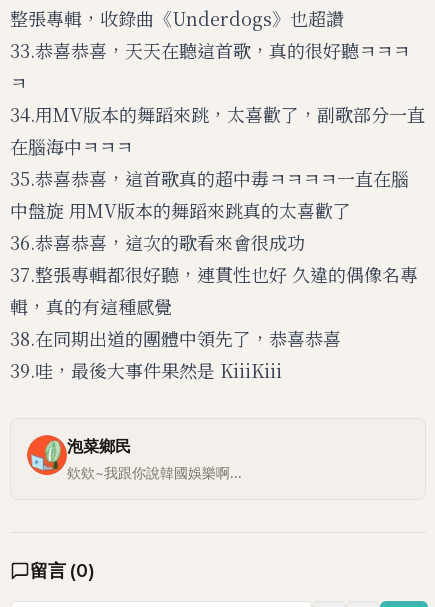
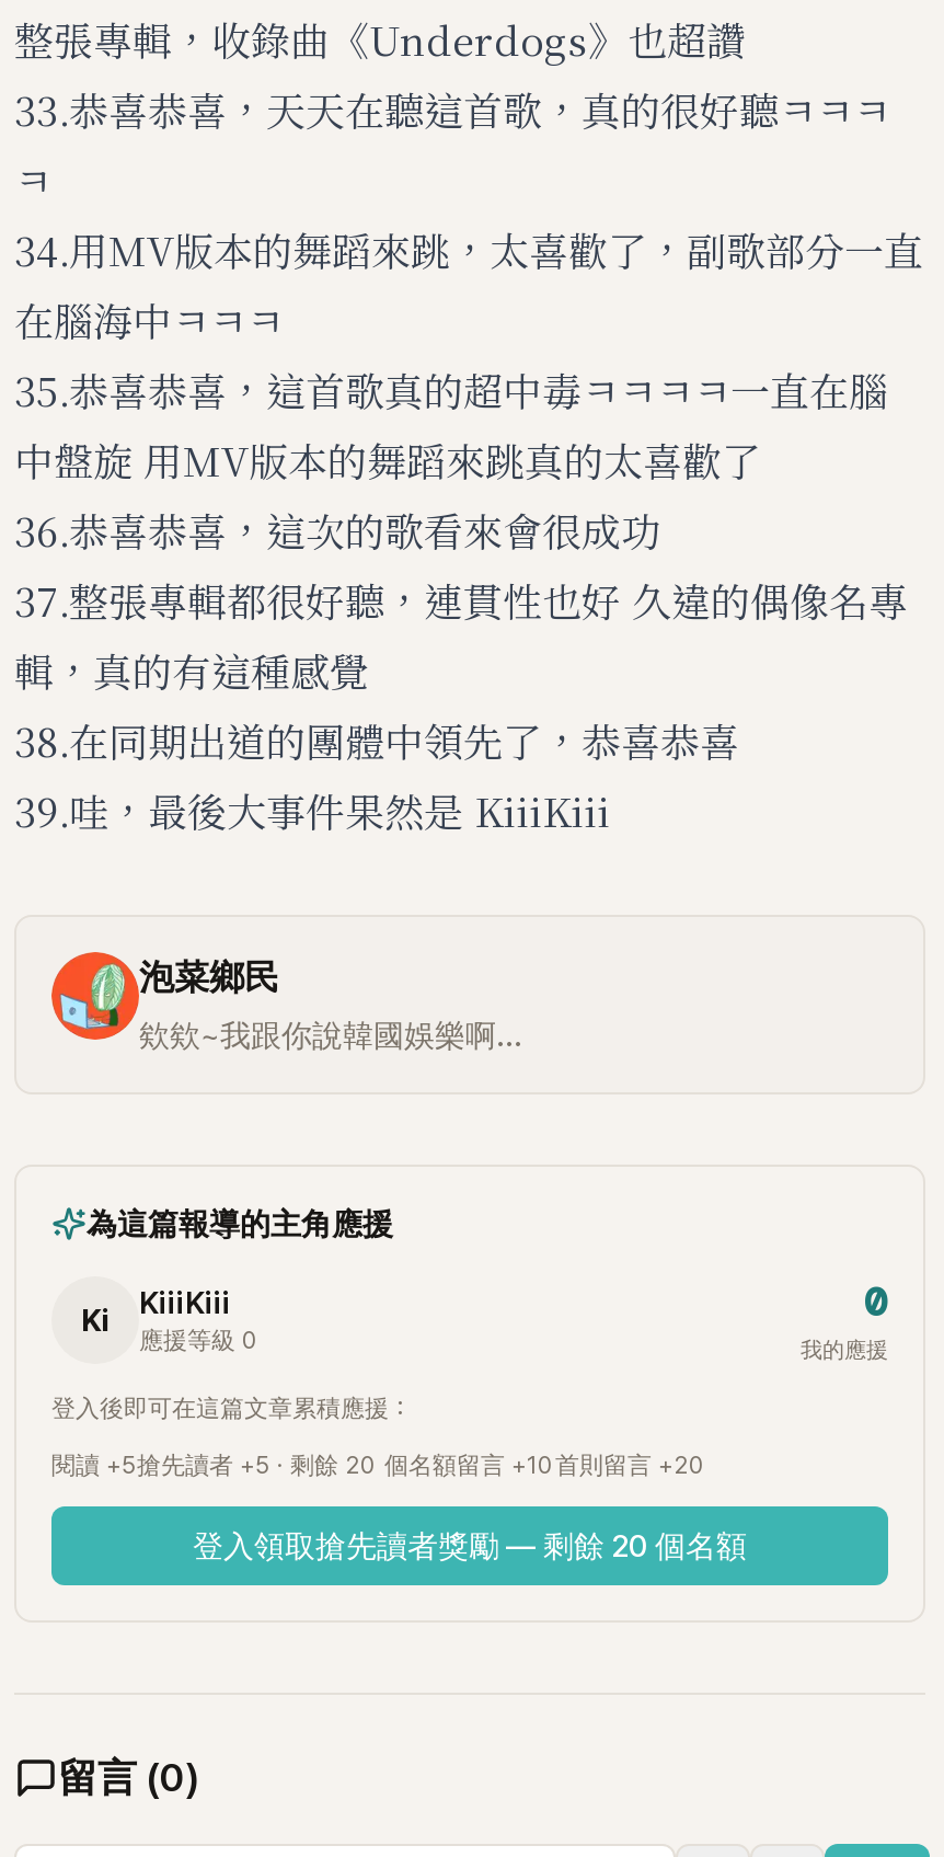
none -> [51,1276,888,1563] 0 | 我的應援 | 登入後即可在這篇文章累積應援： | 閱讀 +5搶先讀者 +5 · 剩餘 20 個名額留言 +10首則留言 +20 | 登入領取搶先讀者獎勵 — 剩餘 20 個名額
none -> [81,1206,393,1354] 為這篇報導的主角應援 | Ki | KiiiKiii | 應援等級 0

